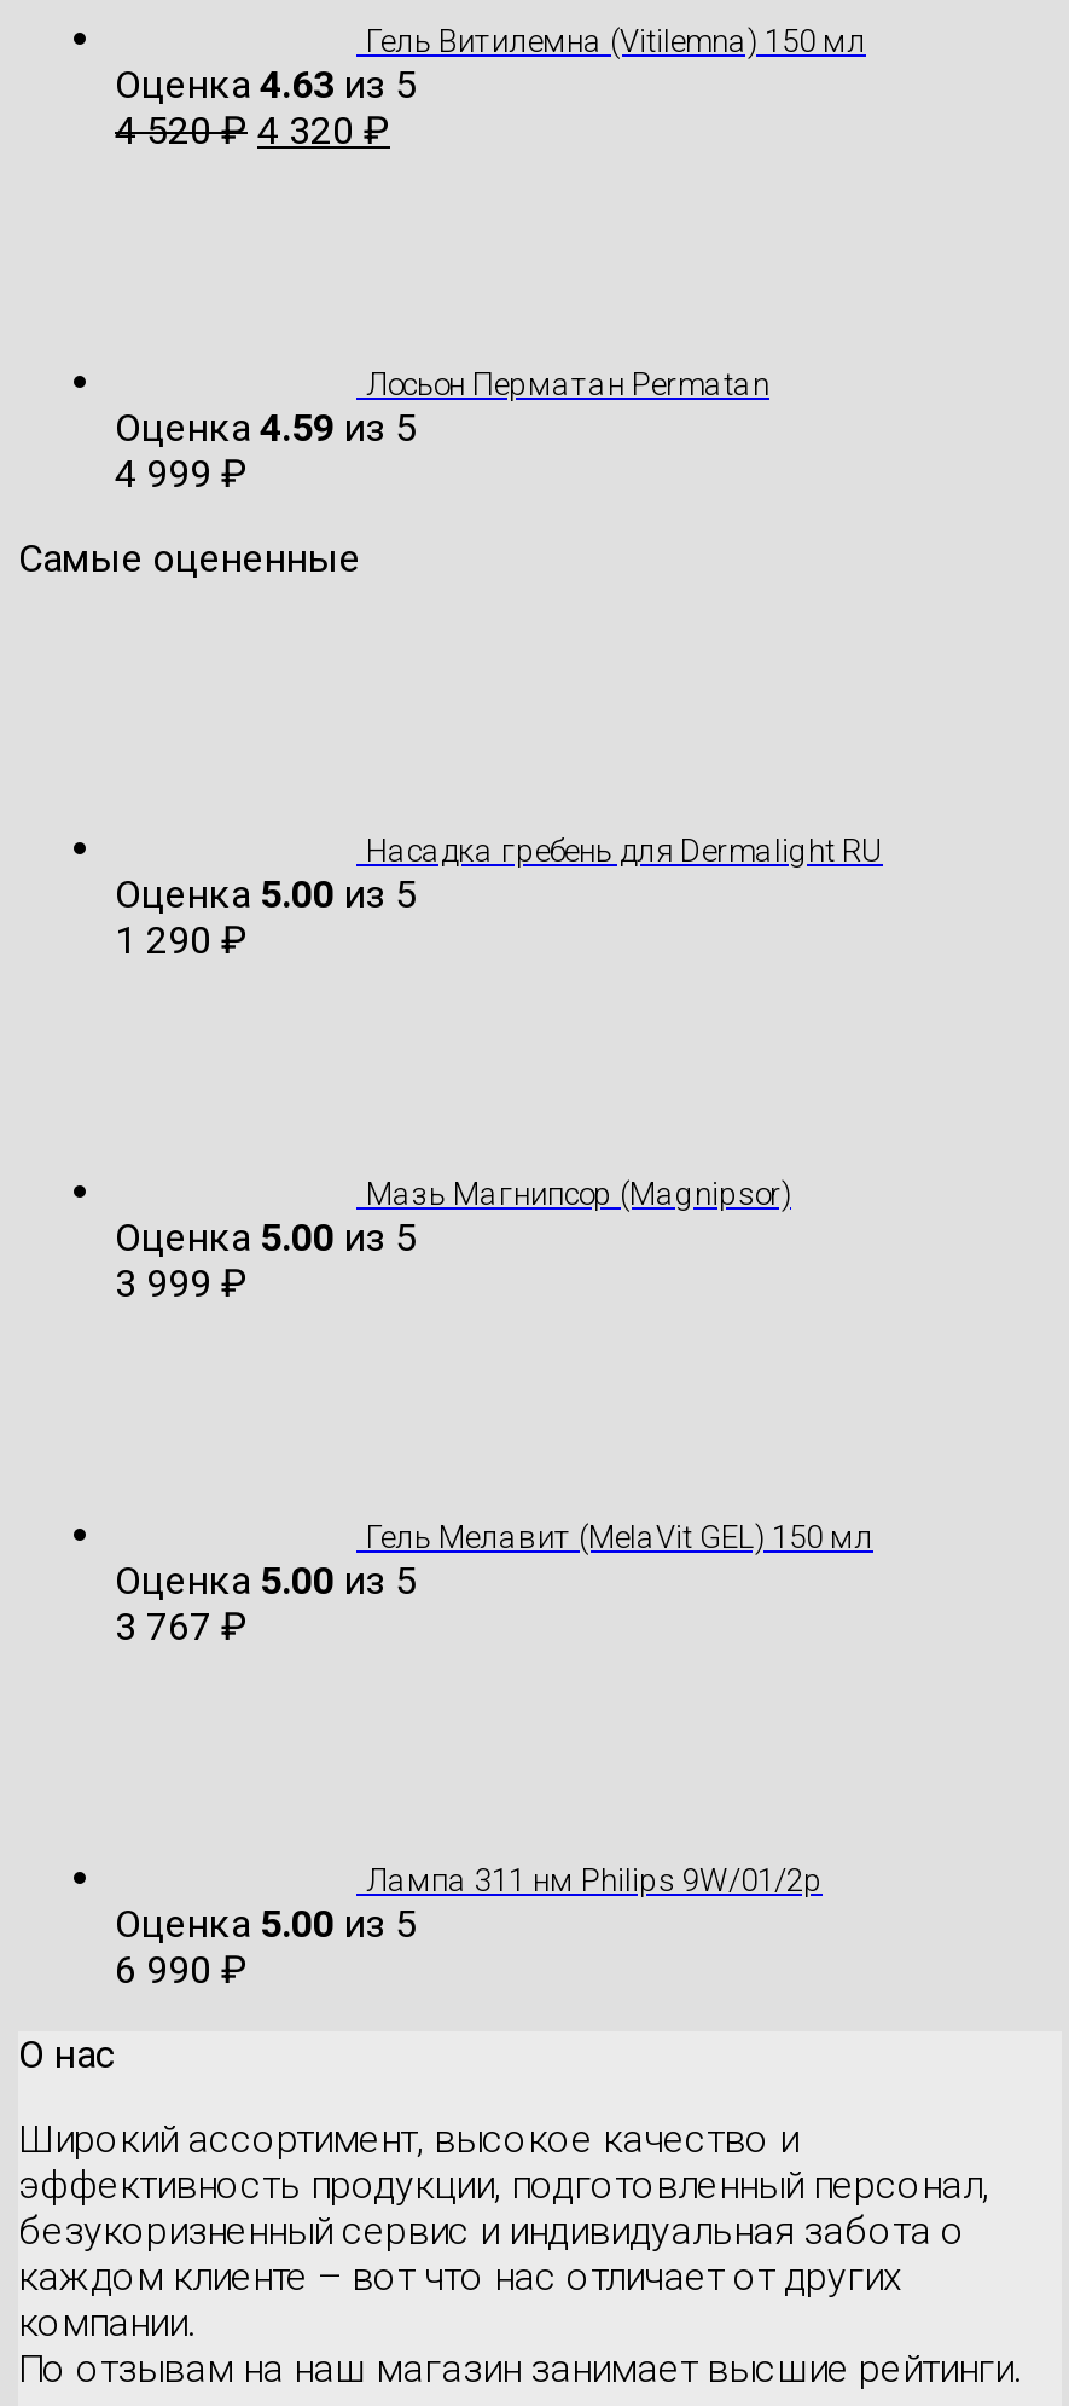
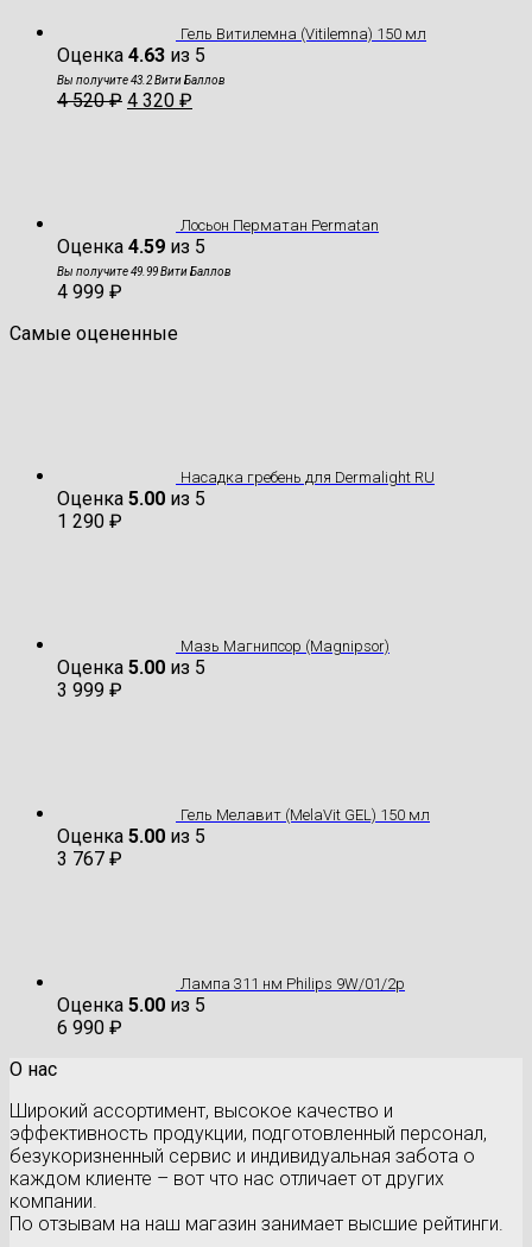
none -> [57,74,226,87] Вы получите 43.2 Вити Баллов
none -> [57,265,232,279] Вы получите 49.99 Вити Баллов

